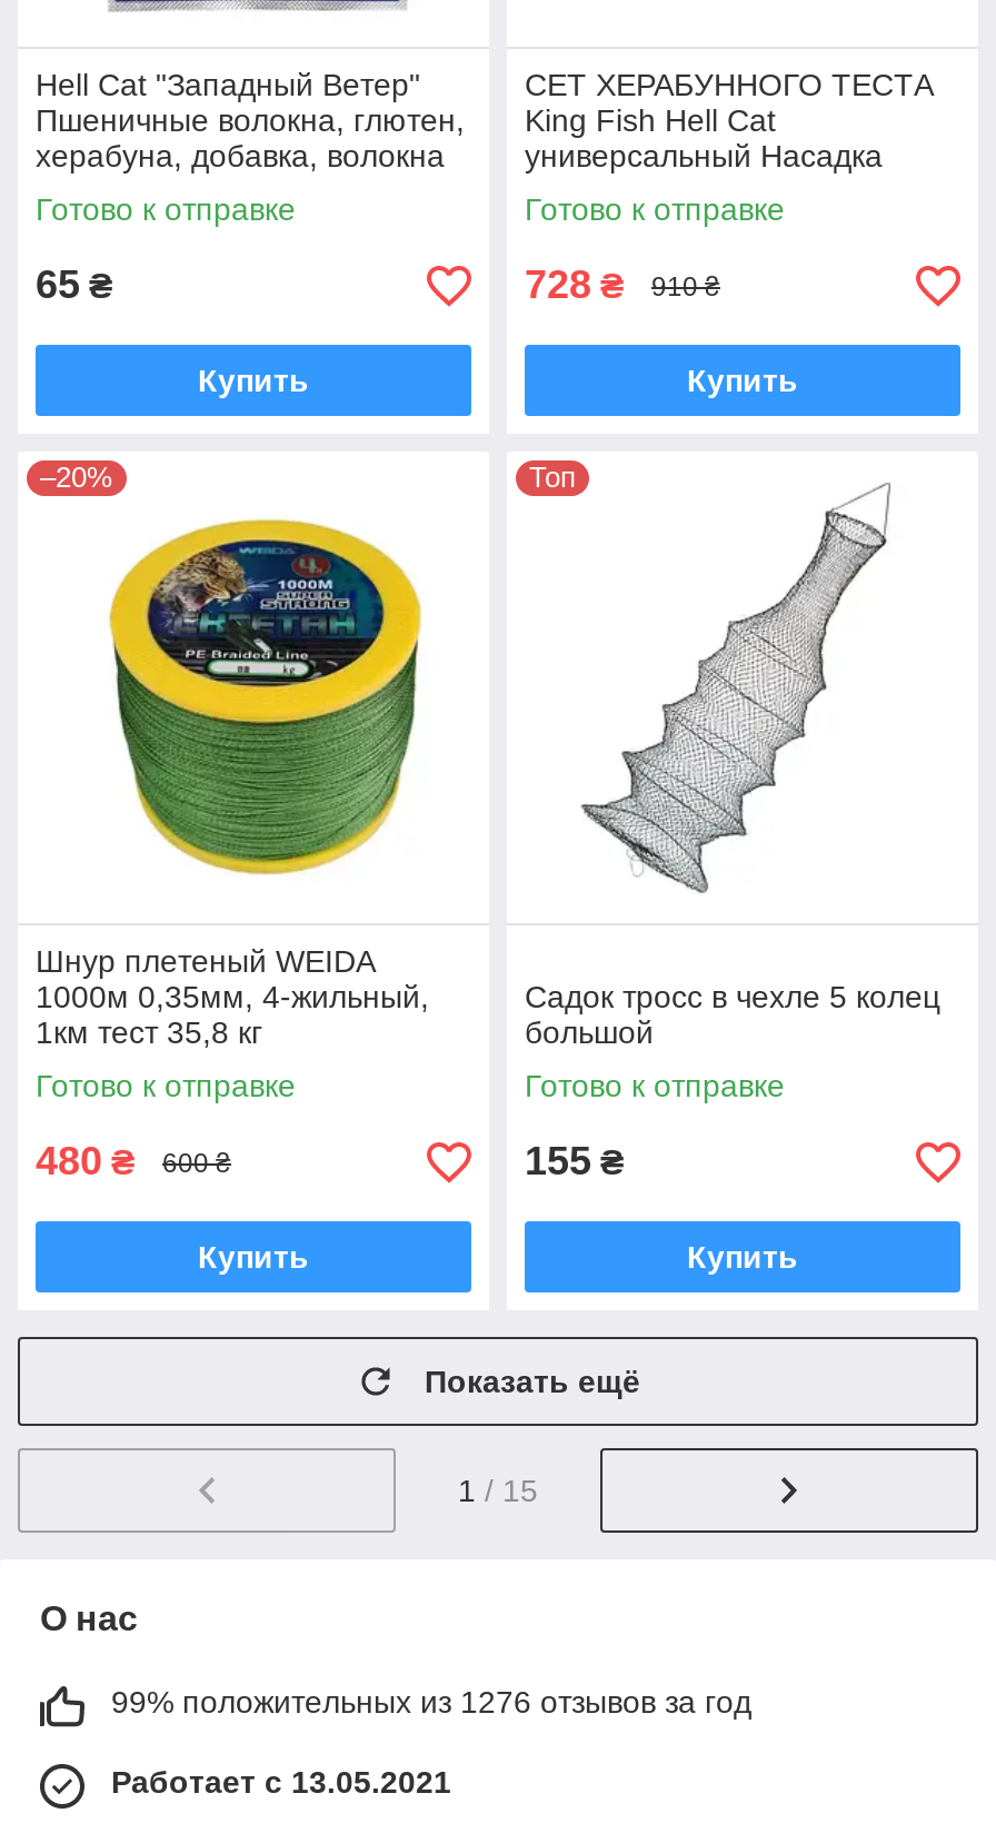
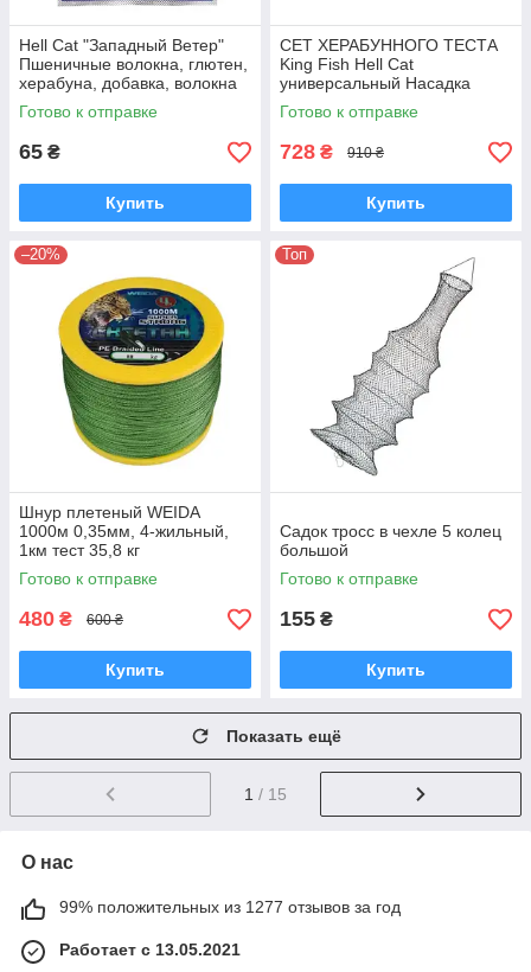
[111,1685,751,1720] 99% положительных из 1276 отзывов за год -> [59,898,401,917] 99% положительных из 1277 отзывов за год

